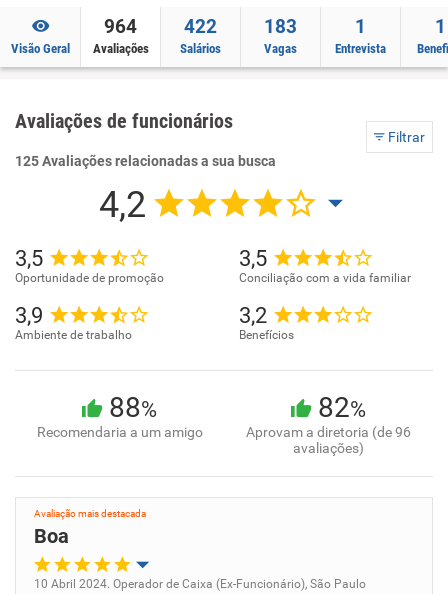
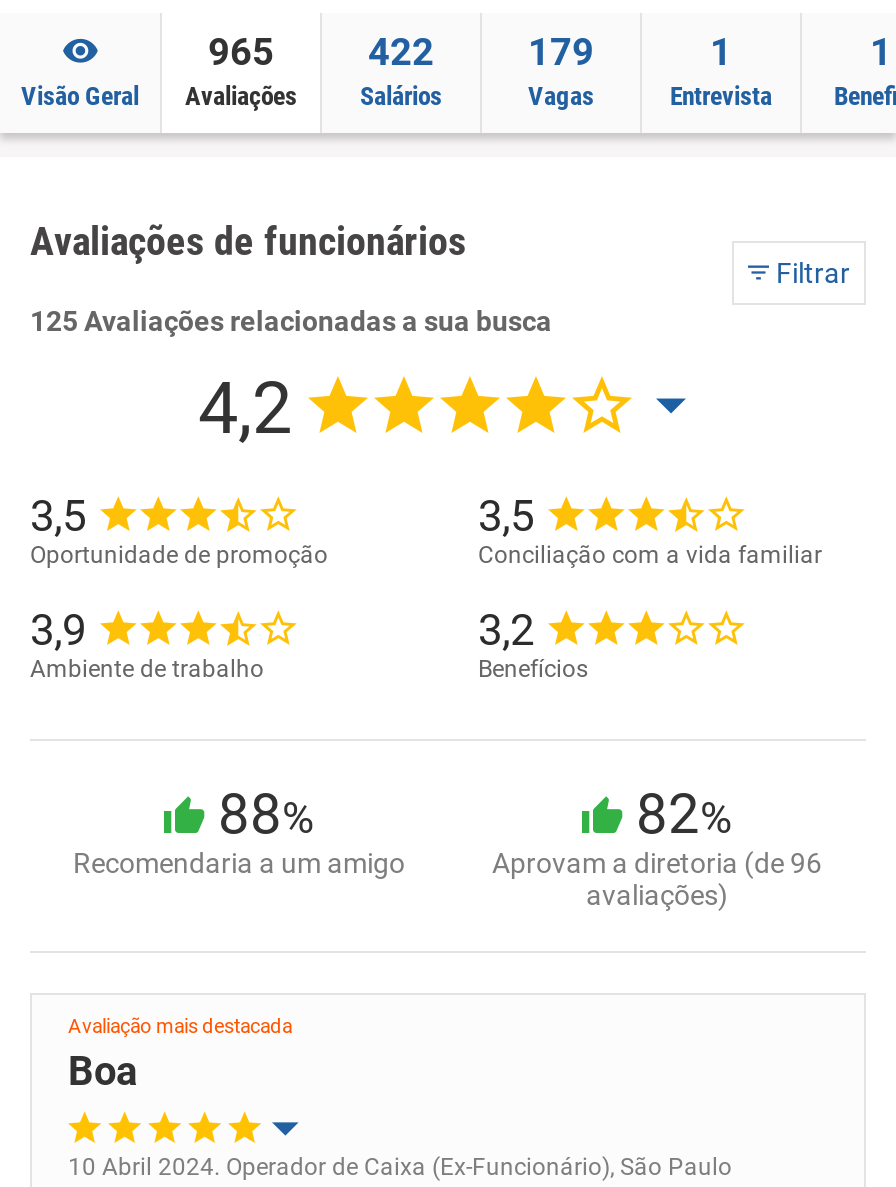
[104,15,137,38] 964 -> [208,29,274,75] 965
[264,15,297,38] 183 -> [528,29,594,75] 179

